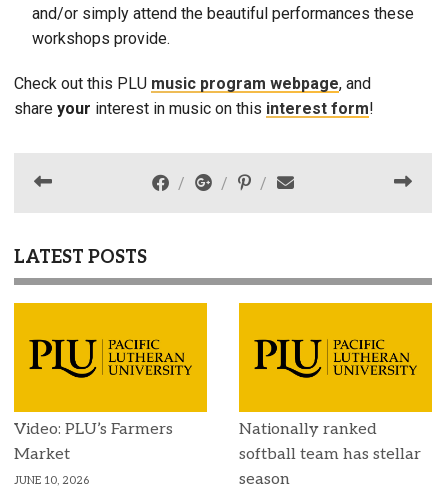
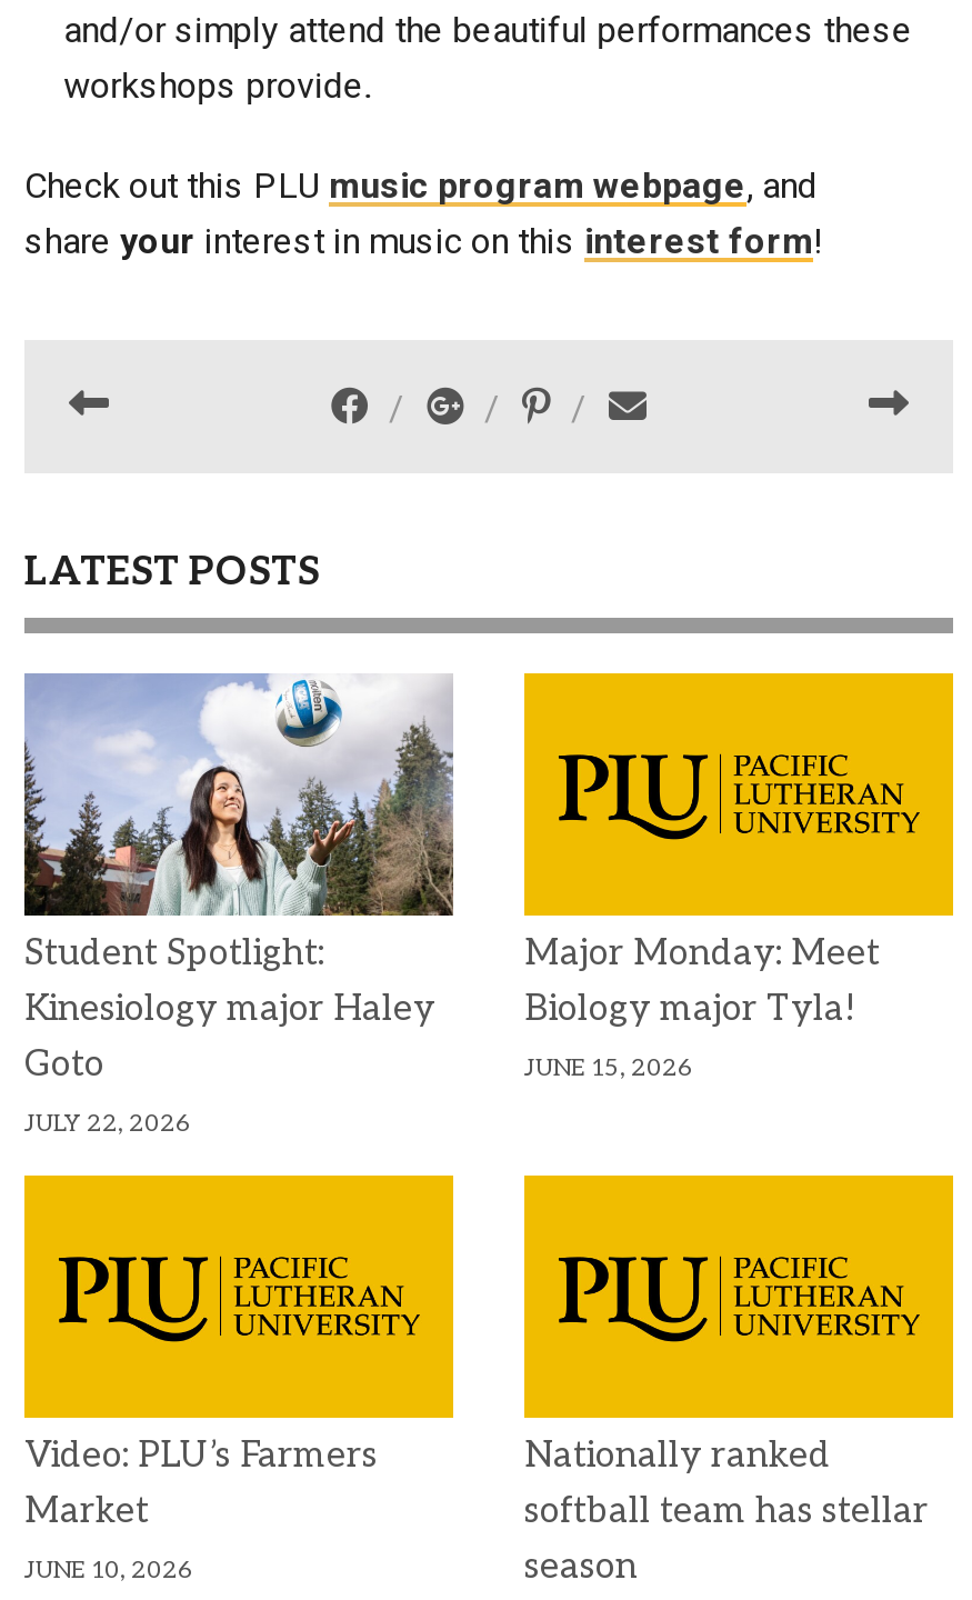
none -> [22,671,455,1138] [image] | Student Spotlight: | Kinesiology major Haley | Goto | JULY 22, 2026
none -> [524,933,880,1082] Major Monday: Meet | Biology major Tyla! | JUNE 15, 2026

